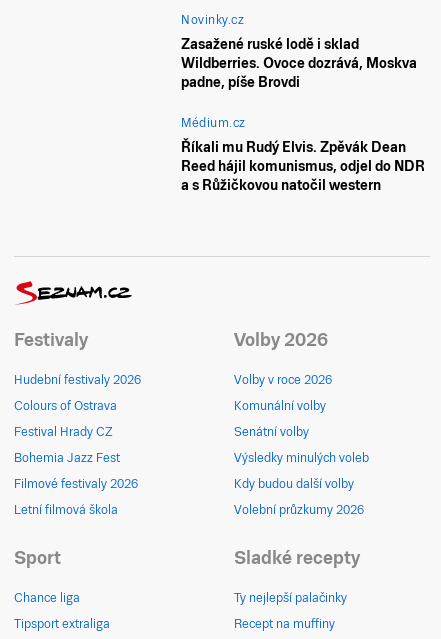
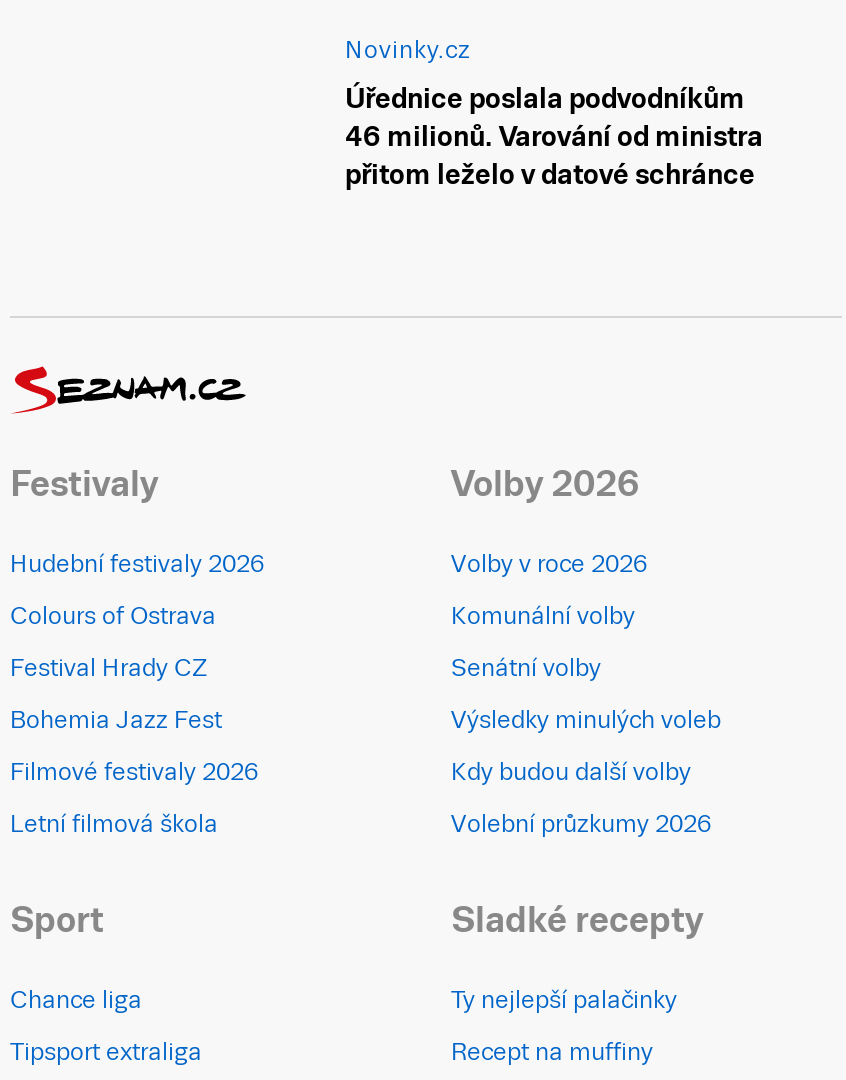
[181,36,425,193] Zasažené ruské lodě i sklad | Wildberries. Ovoce dozrává, Moskva | padne, píše Brovdi | Médium.cz | Říkali mu Rudý Elvis. Zpěvák Dean | Reed hájil komunismus, odjel do NDR | a s Růžičkovou natočil western -> [345,83,763,191] Úřednice poslala podvodníkům | 46 milionů. Varování od ministra | přitom leželo v datové schránce

